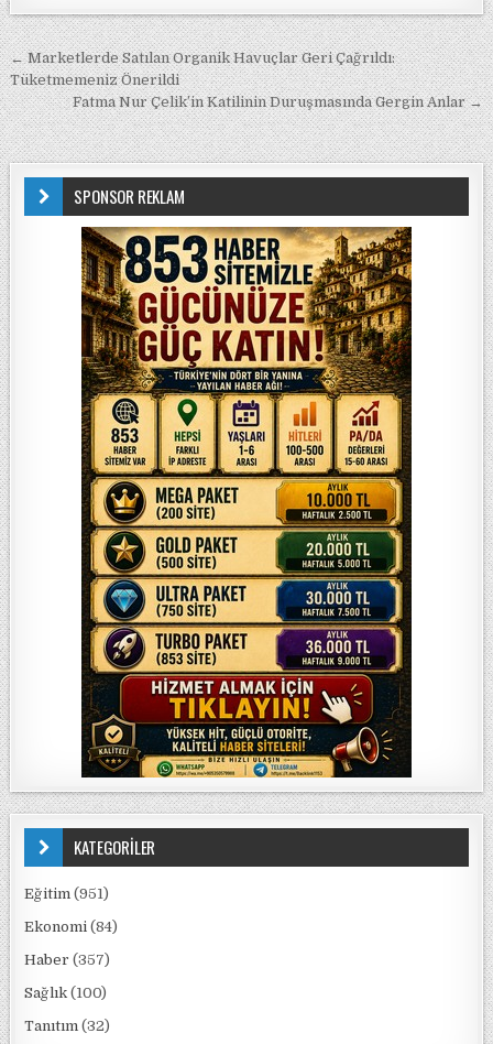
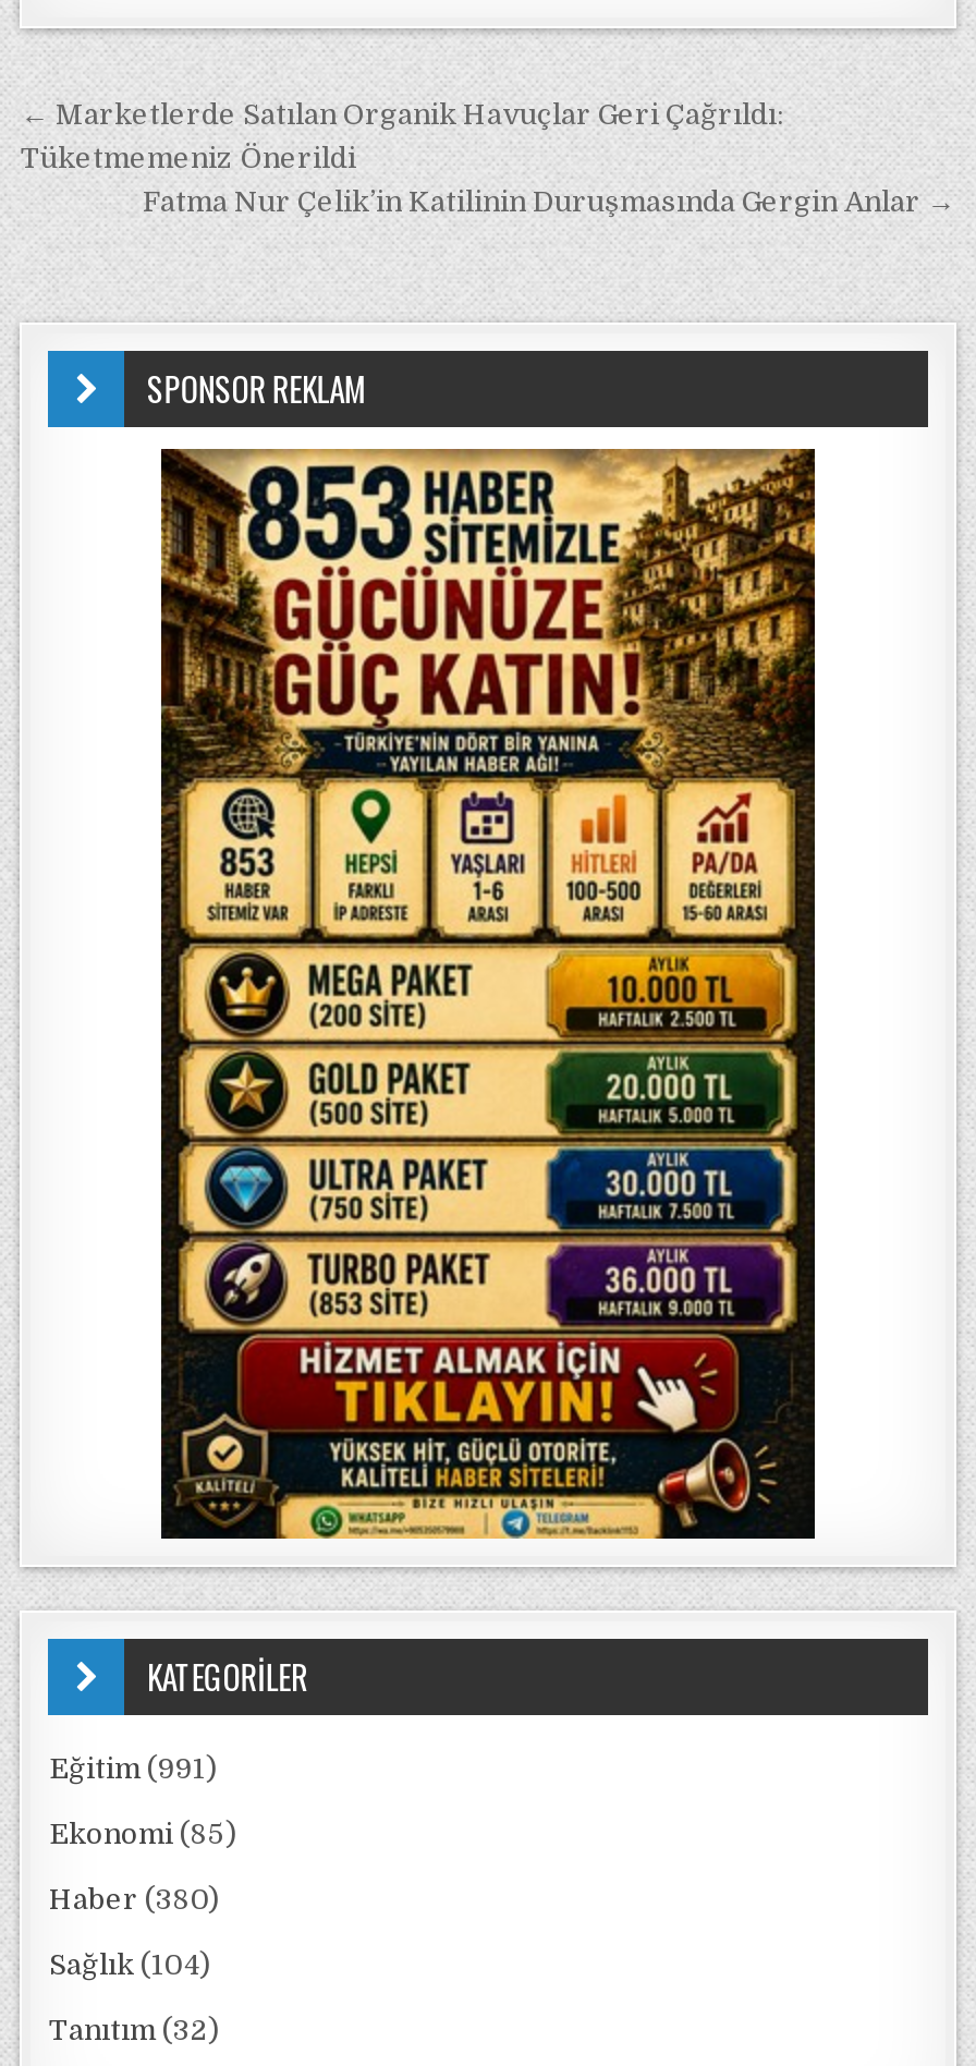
[25,885,109,902] Eğitim (951) -> [49,1752,217,1785] Eğitim (991)
[25,918,118,935] Ekonomi (84) -> [49,1818,236,1850] Ekonomi (85)
[25,951,111,968] Haber (357) -> [49,1883,219,1916] Haber (380)
[25,985,107,1001] Sağlık (100) -> [49,1948,210,1981] Sağlık (104)

